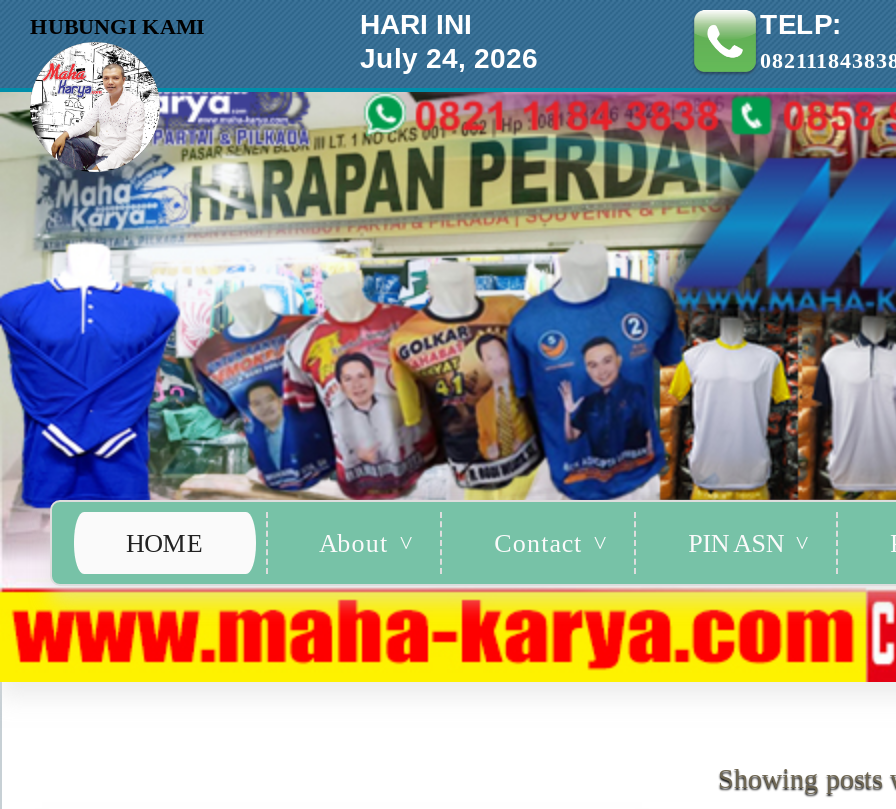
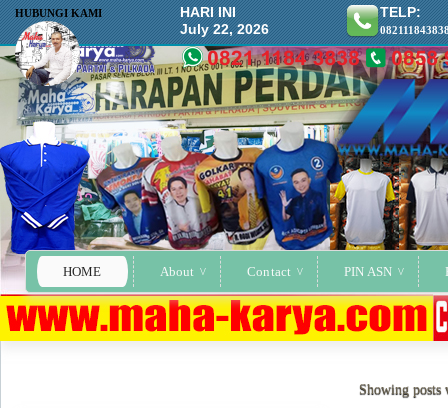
[360,42,538,74] July 24, 2026 -> [180,21,269,37] July 22, 2026

